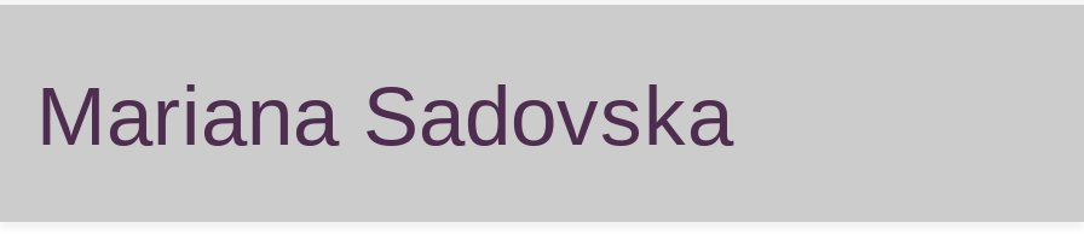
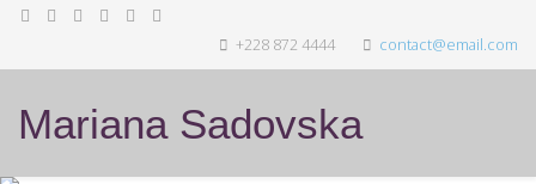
none -> [232,35,518,55] +228 872 4444 | contact@email.com

